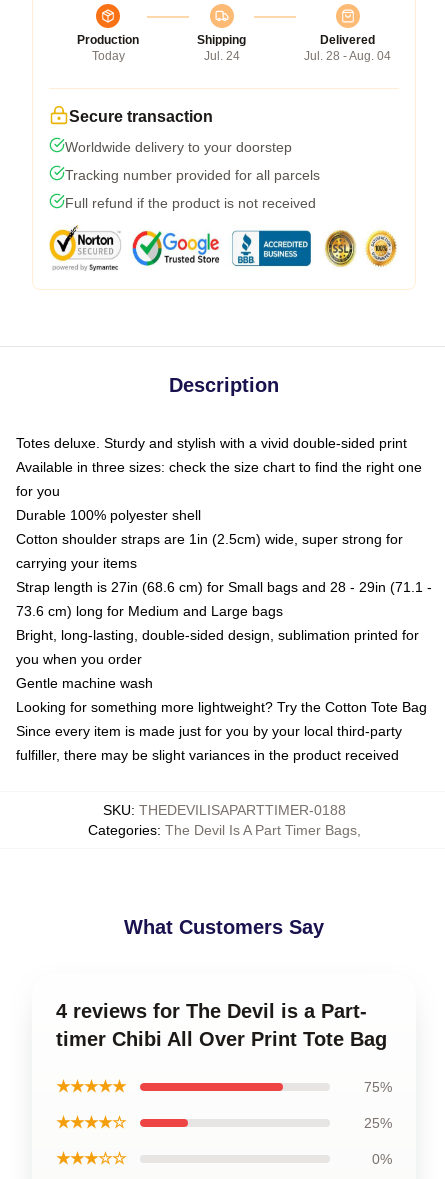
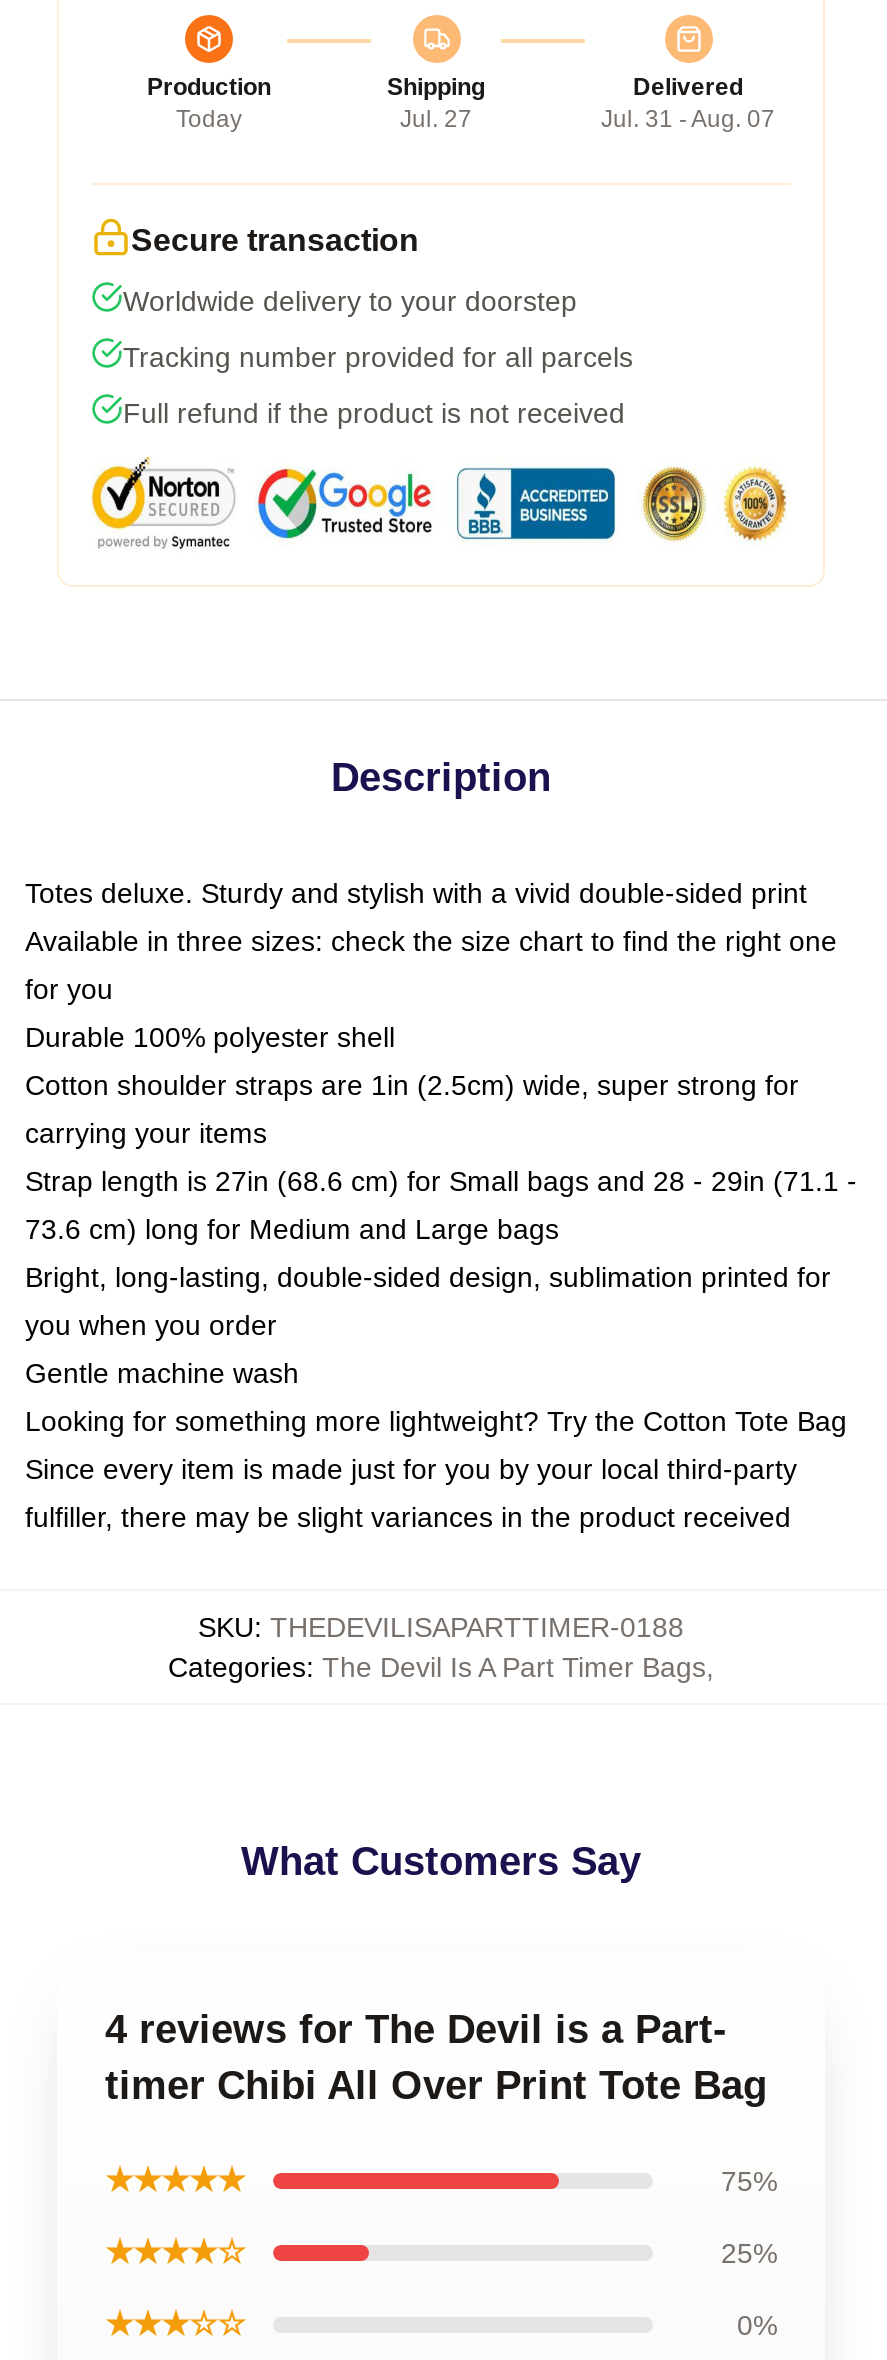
[203,49,239,63] Jul. 24 -> [400,104,472,132] Jul. 27
[304,49,391,63] Jul. 28 - Aug. 04 -> [601,104,775,132] Jul. 31 - Aug. 07

